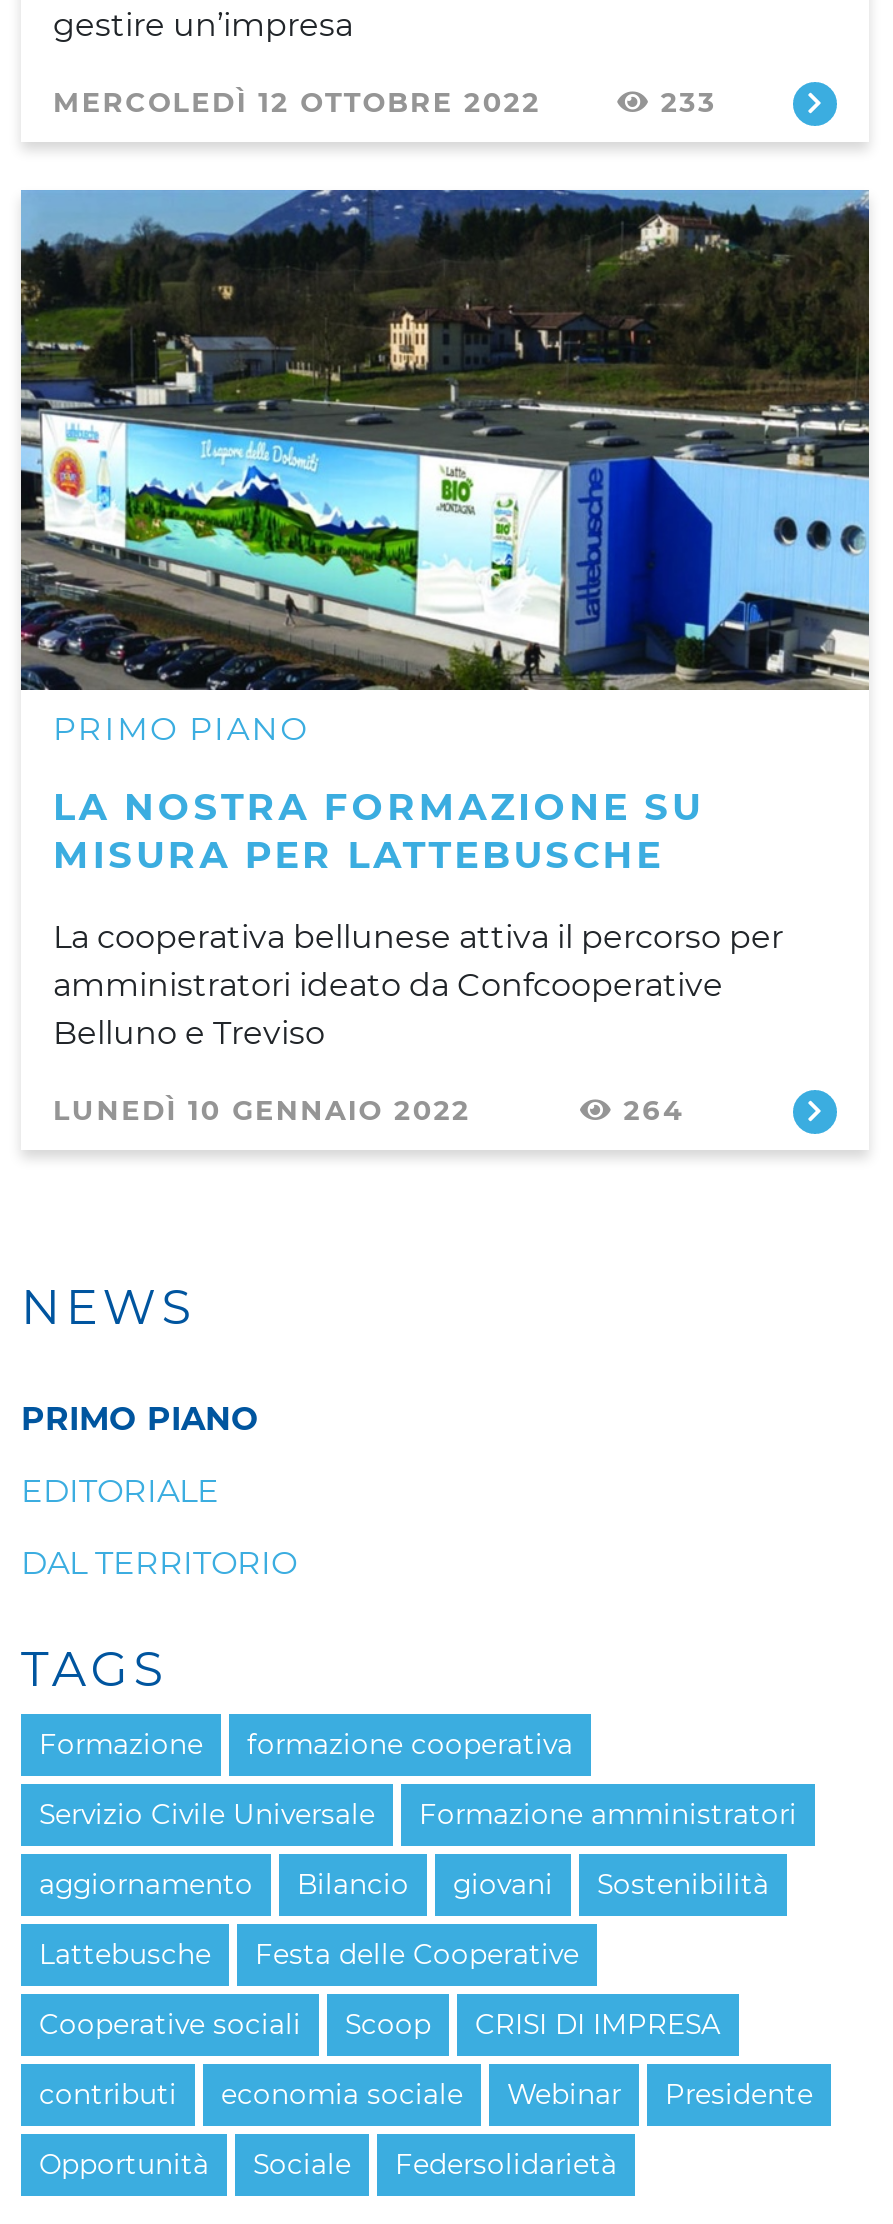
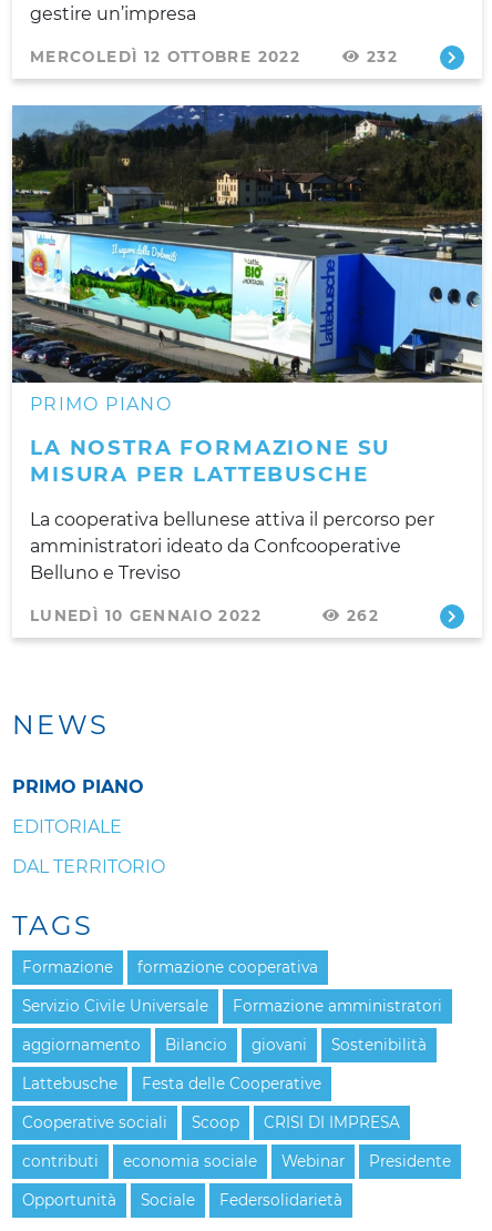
[650,86,717,118] 233 -> [361,47,398,65] 232
[613,1094,684,1126] 264 -> [341,606,379,624] 262

